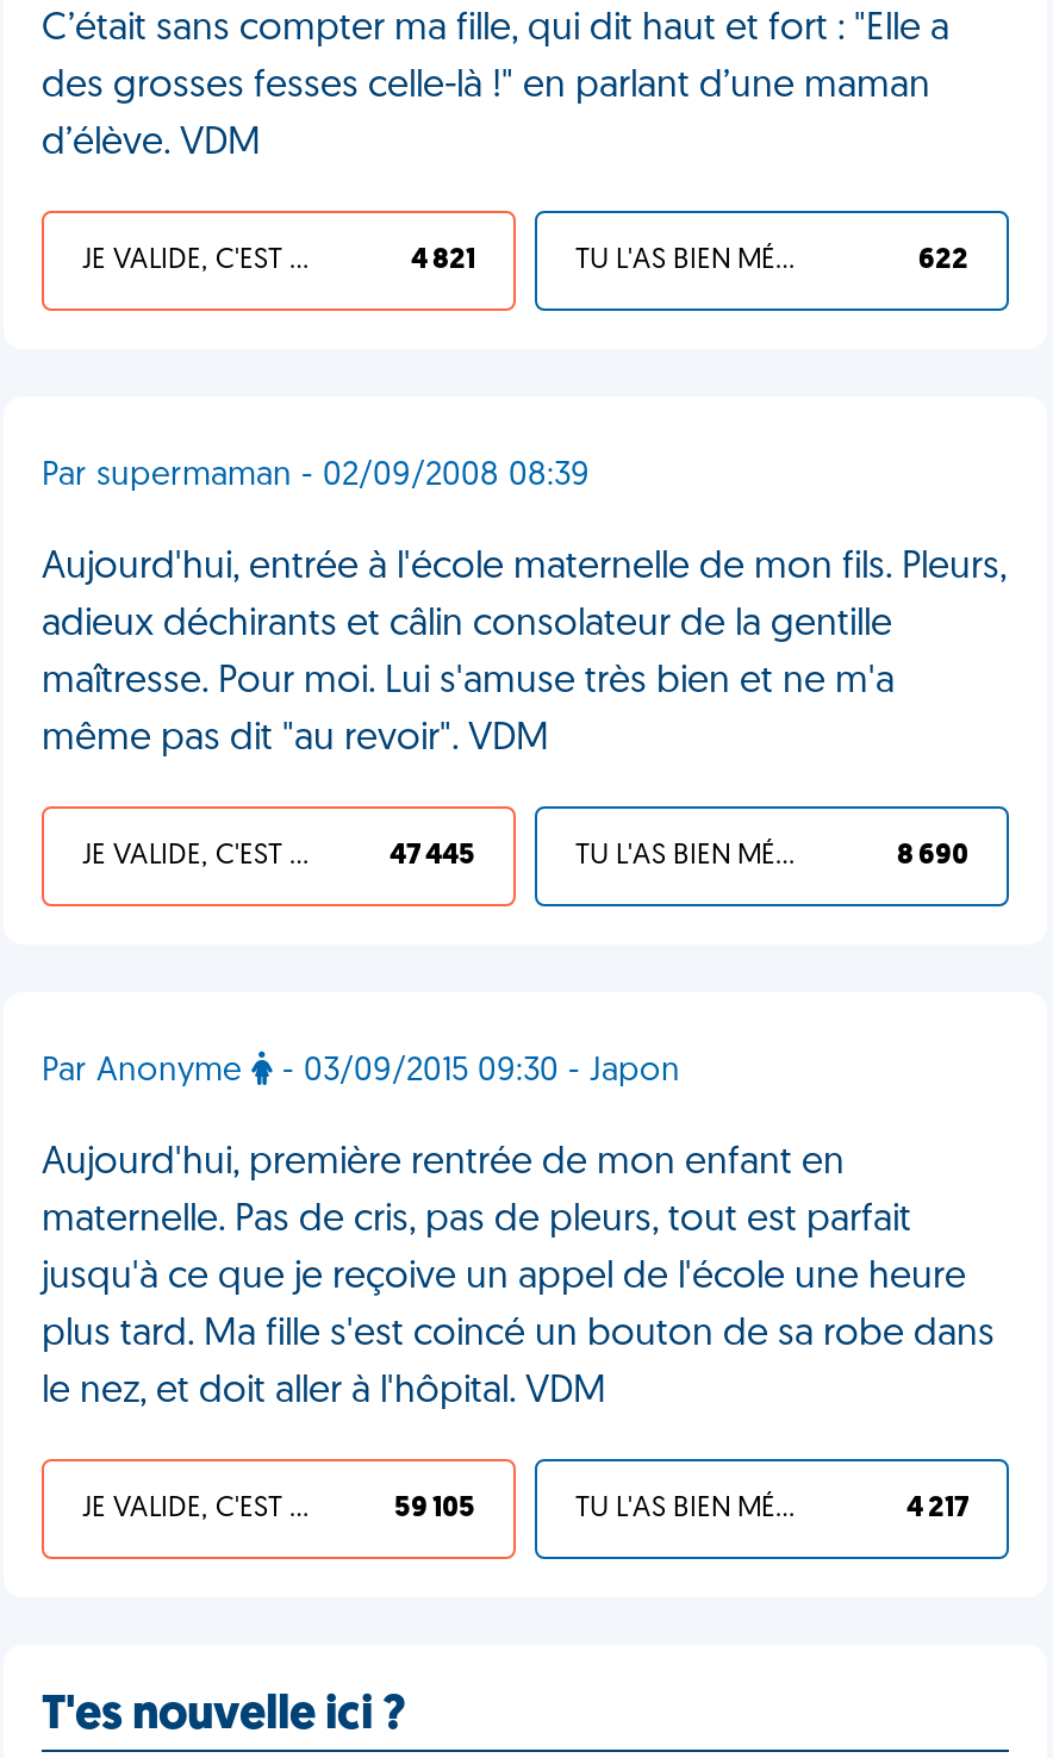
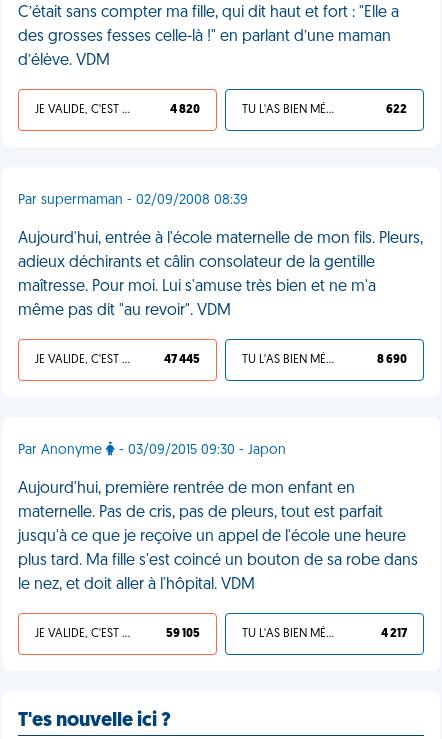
[411,247,475,275] 4 821 -> [170,104,200,116] 4 820

